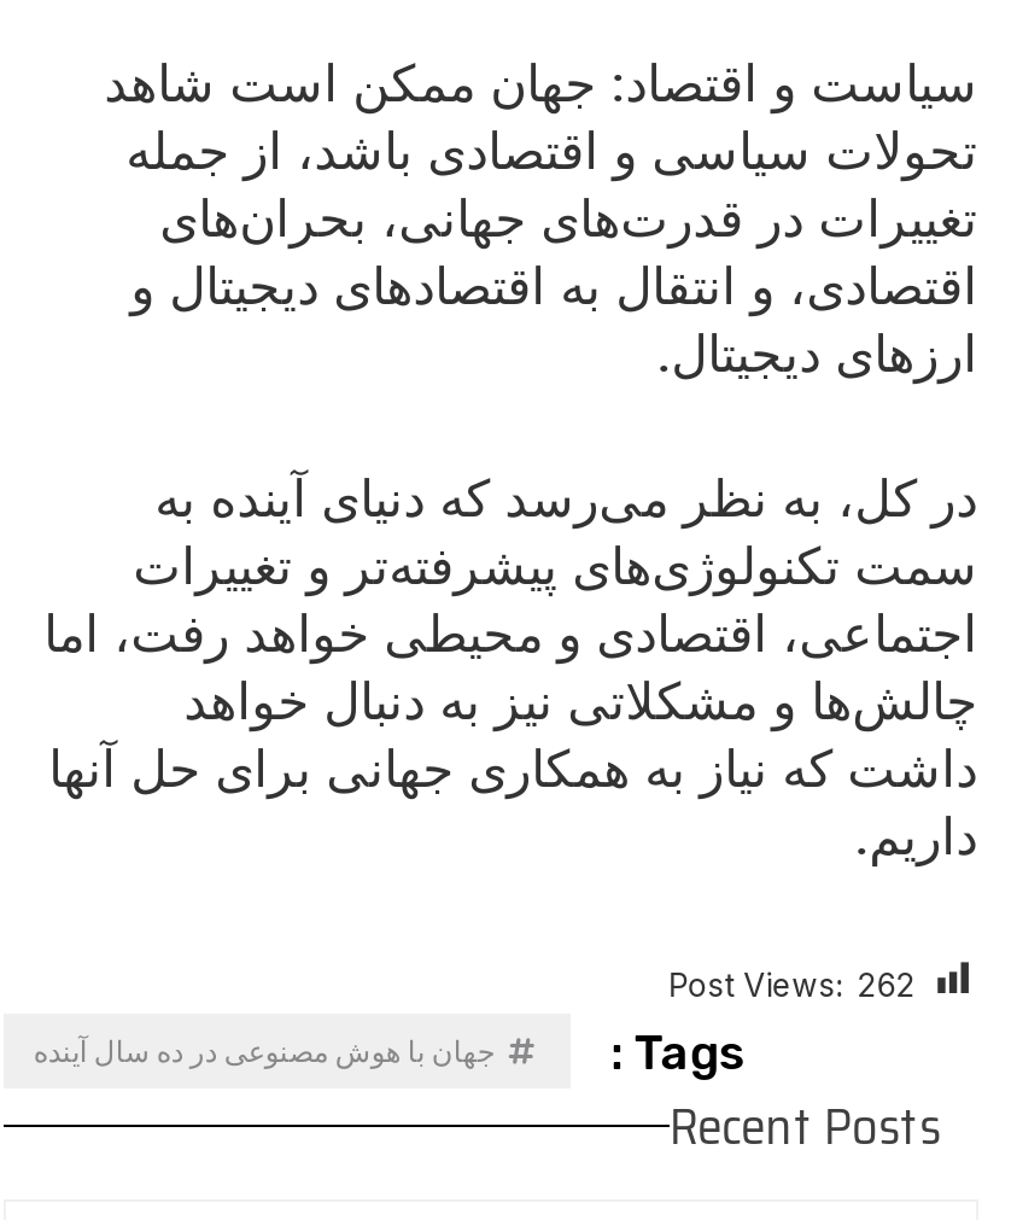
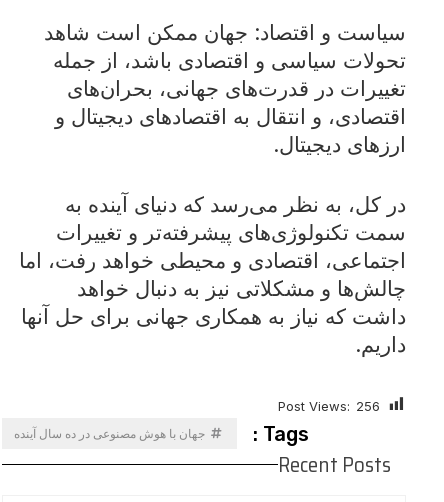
[669,966,915,1005] Post Views: 262 -> [278,398,380,414] Post Views: 256

